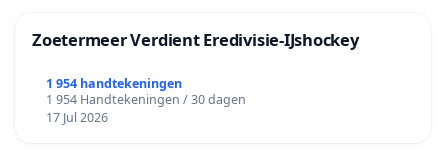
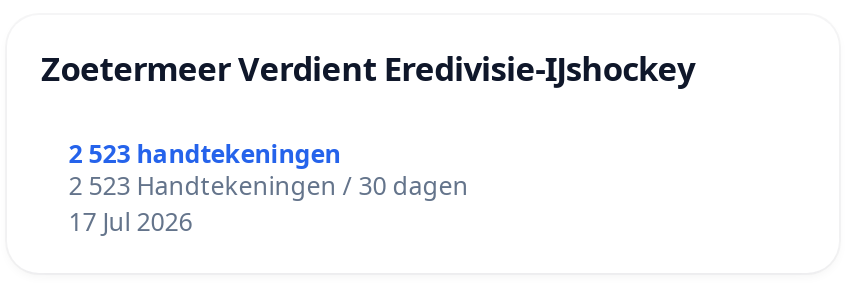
[46,74,182,91] 1 954 handtekeningen -> [69,138,341,172] 2 523 handtekeningen
[46,90,246,107] 1 954 Handtekeningen / 30 dagen -> [69,170,469,204] 2 523 Handtekeningen / 30 dagen

